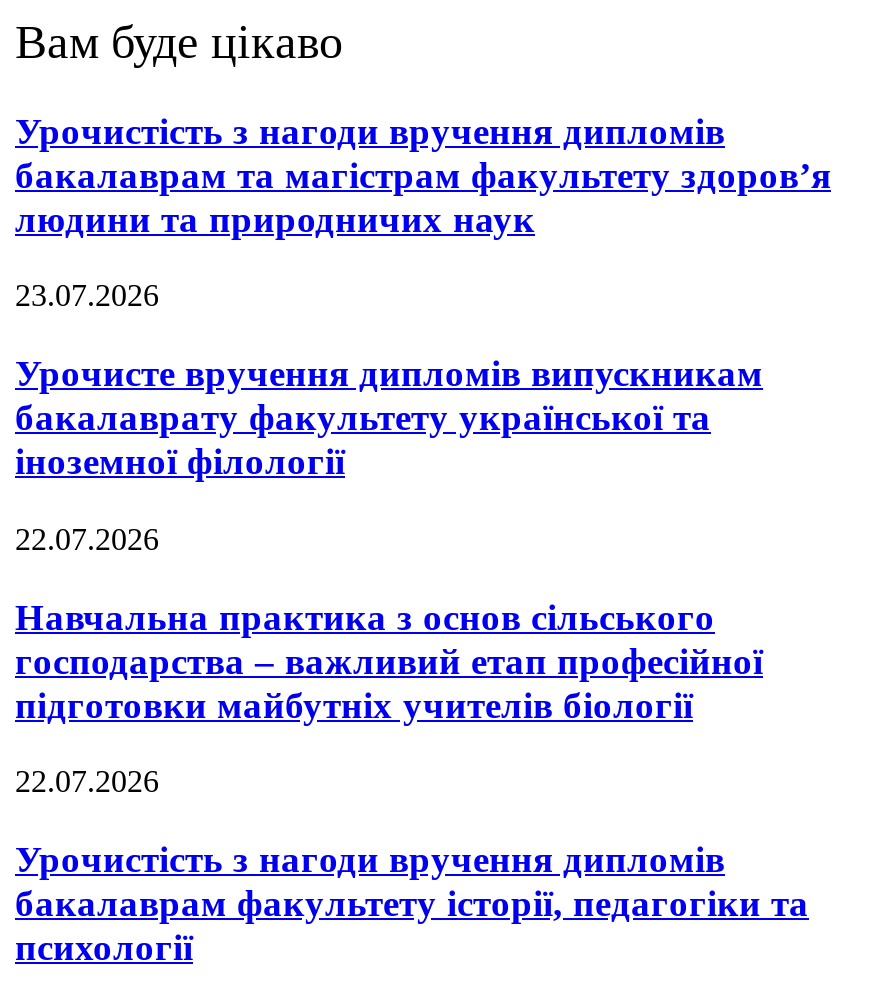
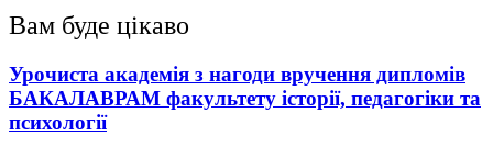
[15,109,831,924] Урочистість з нагоди вручення дипломів | бакалаврам та магістрам факультету здоров’я | людини та природничих наук | 23.07.2026 | Урочисте вручення дипломів випускникам | бакалаврату факультету української та | іноземної філології | 22.07.2026 | Навчальна практика з основ сільського | господарства – важливий етап професійної | підготовки майбутніх учителів біології | 22.07.2026 | Урочистість з нагоди вручення дипломів | бакалаврам факультету історії, педагогіки та -> [9,62,481,109] Урочиста академія з нагоди вручення дипломів | БАКАЛАВРАМ факультету історії, педагогіки та

